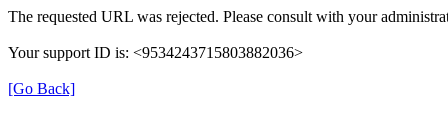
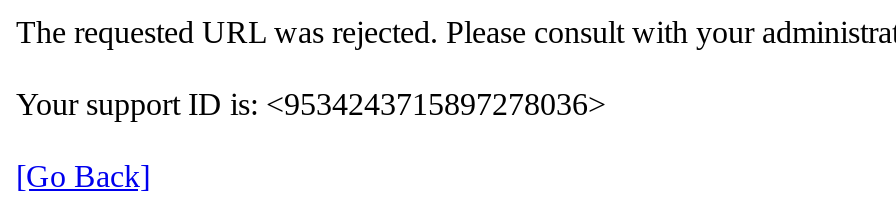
[8,44,303,61] Your support ID is: <9534243715803882036> -> [16,87,606,121] Your support ID is: <9534243715897278036>

